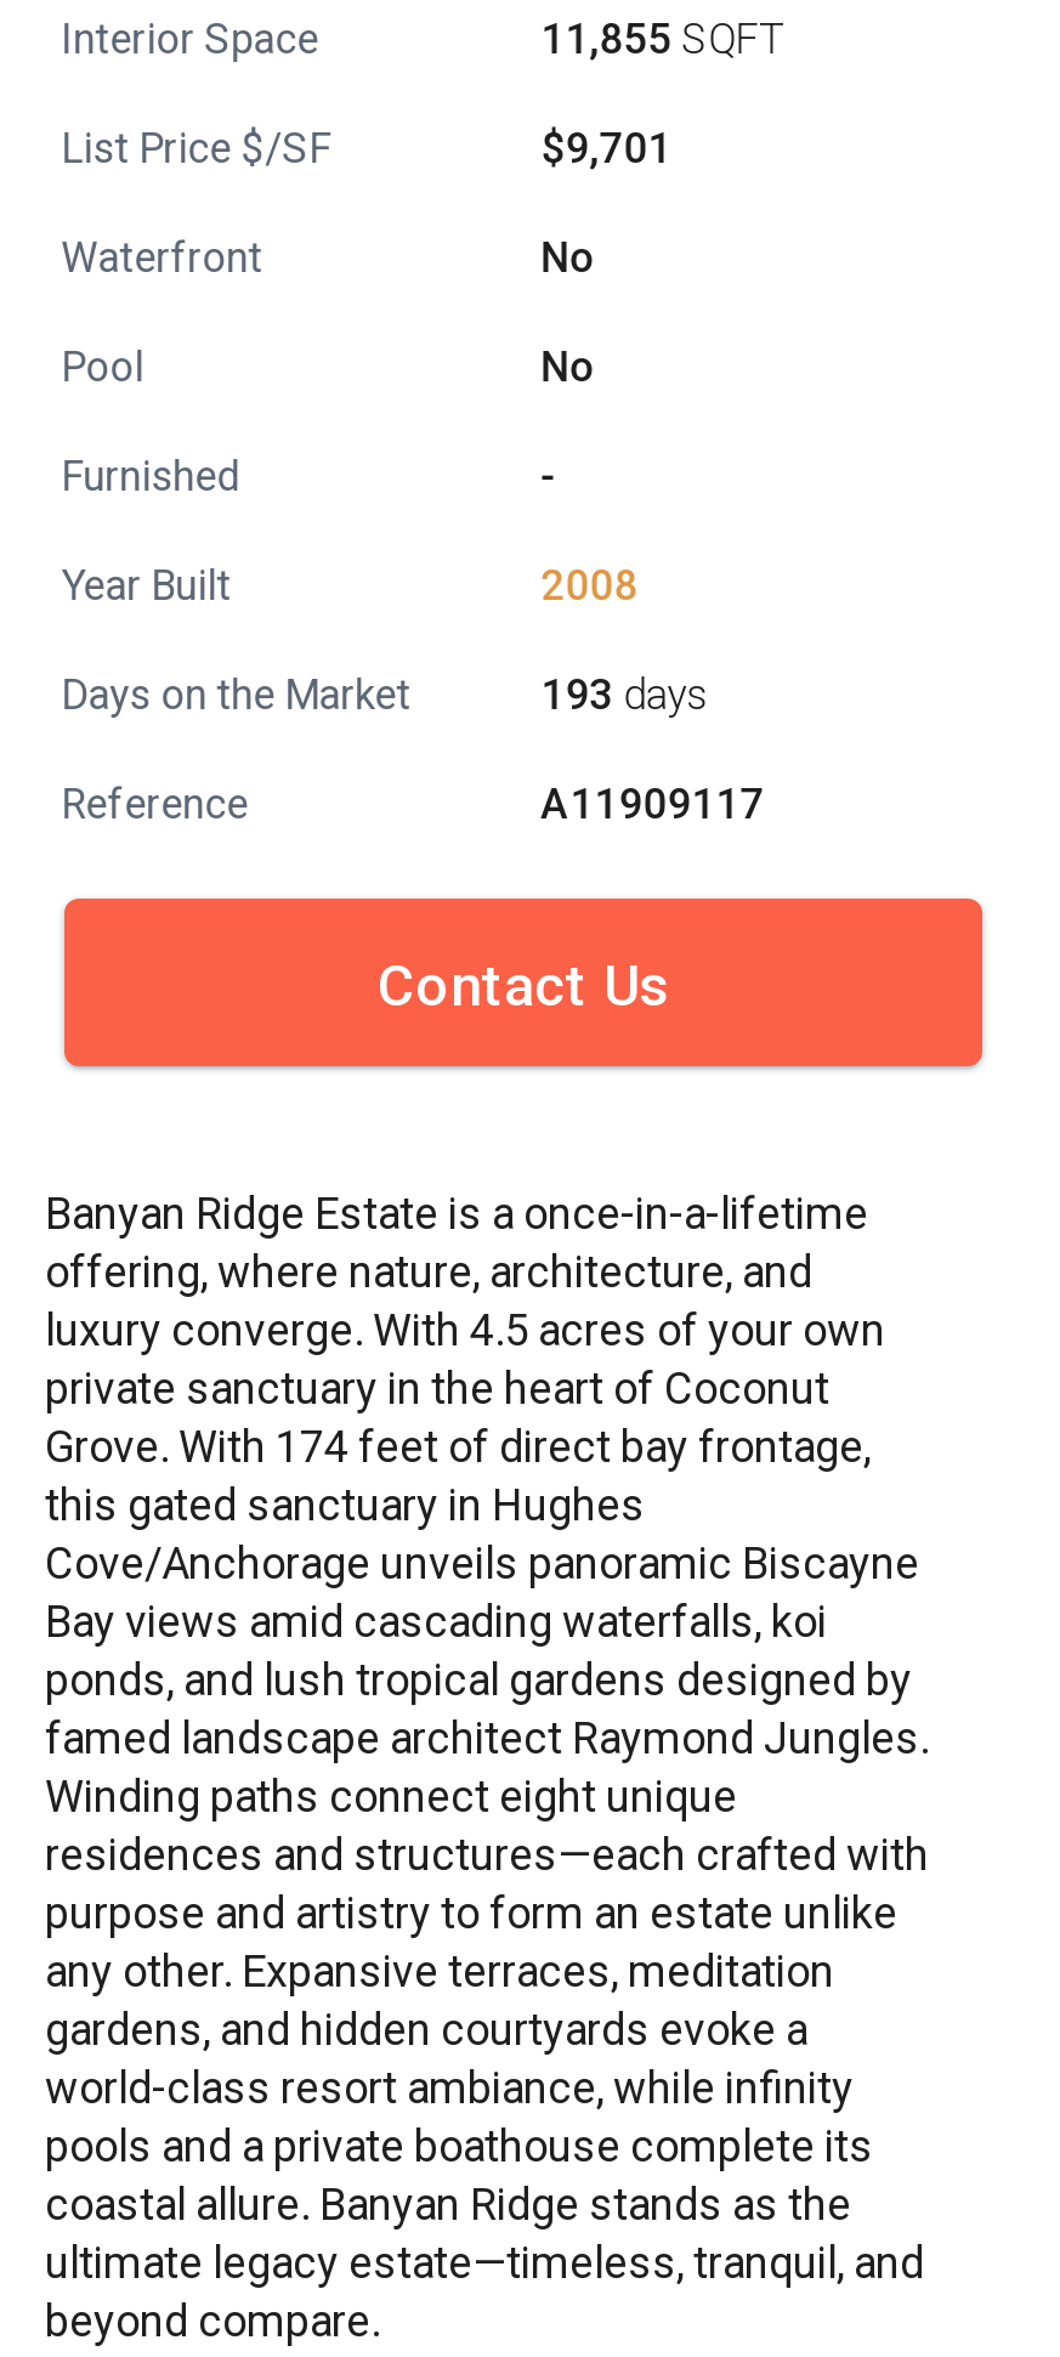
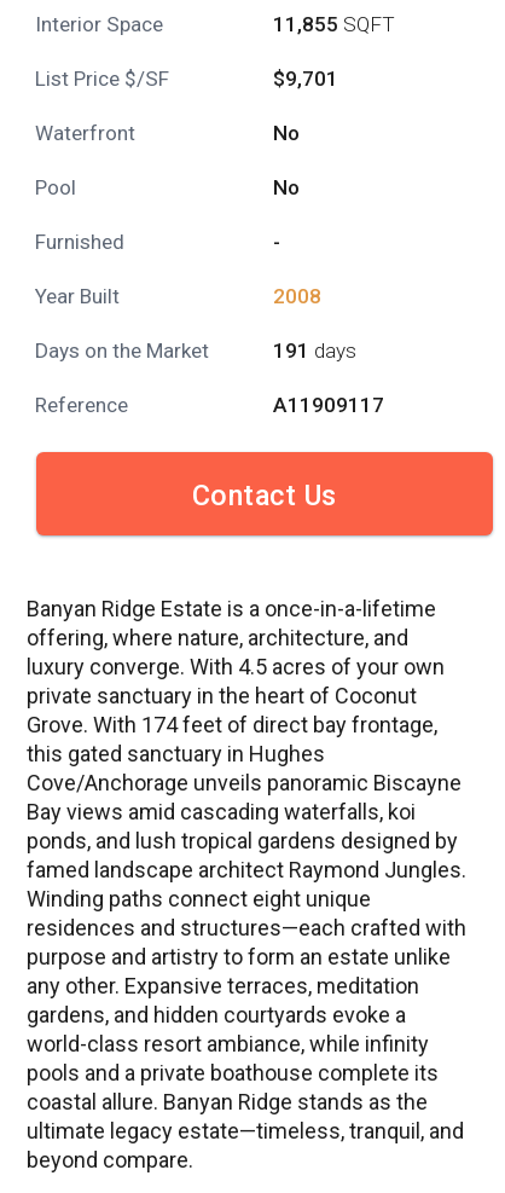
[541,670,708,719] 193 days -> [273,338,357,362] 191 days

